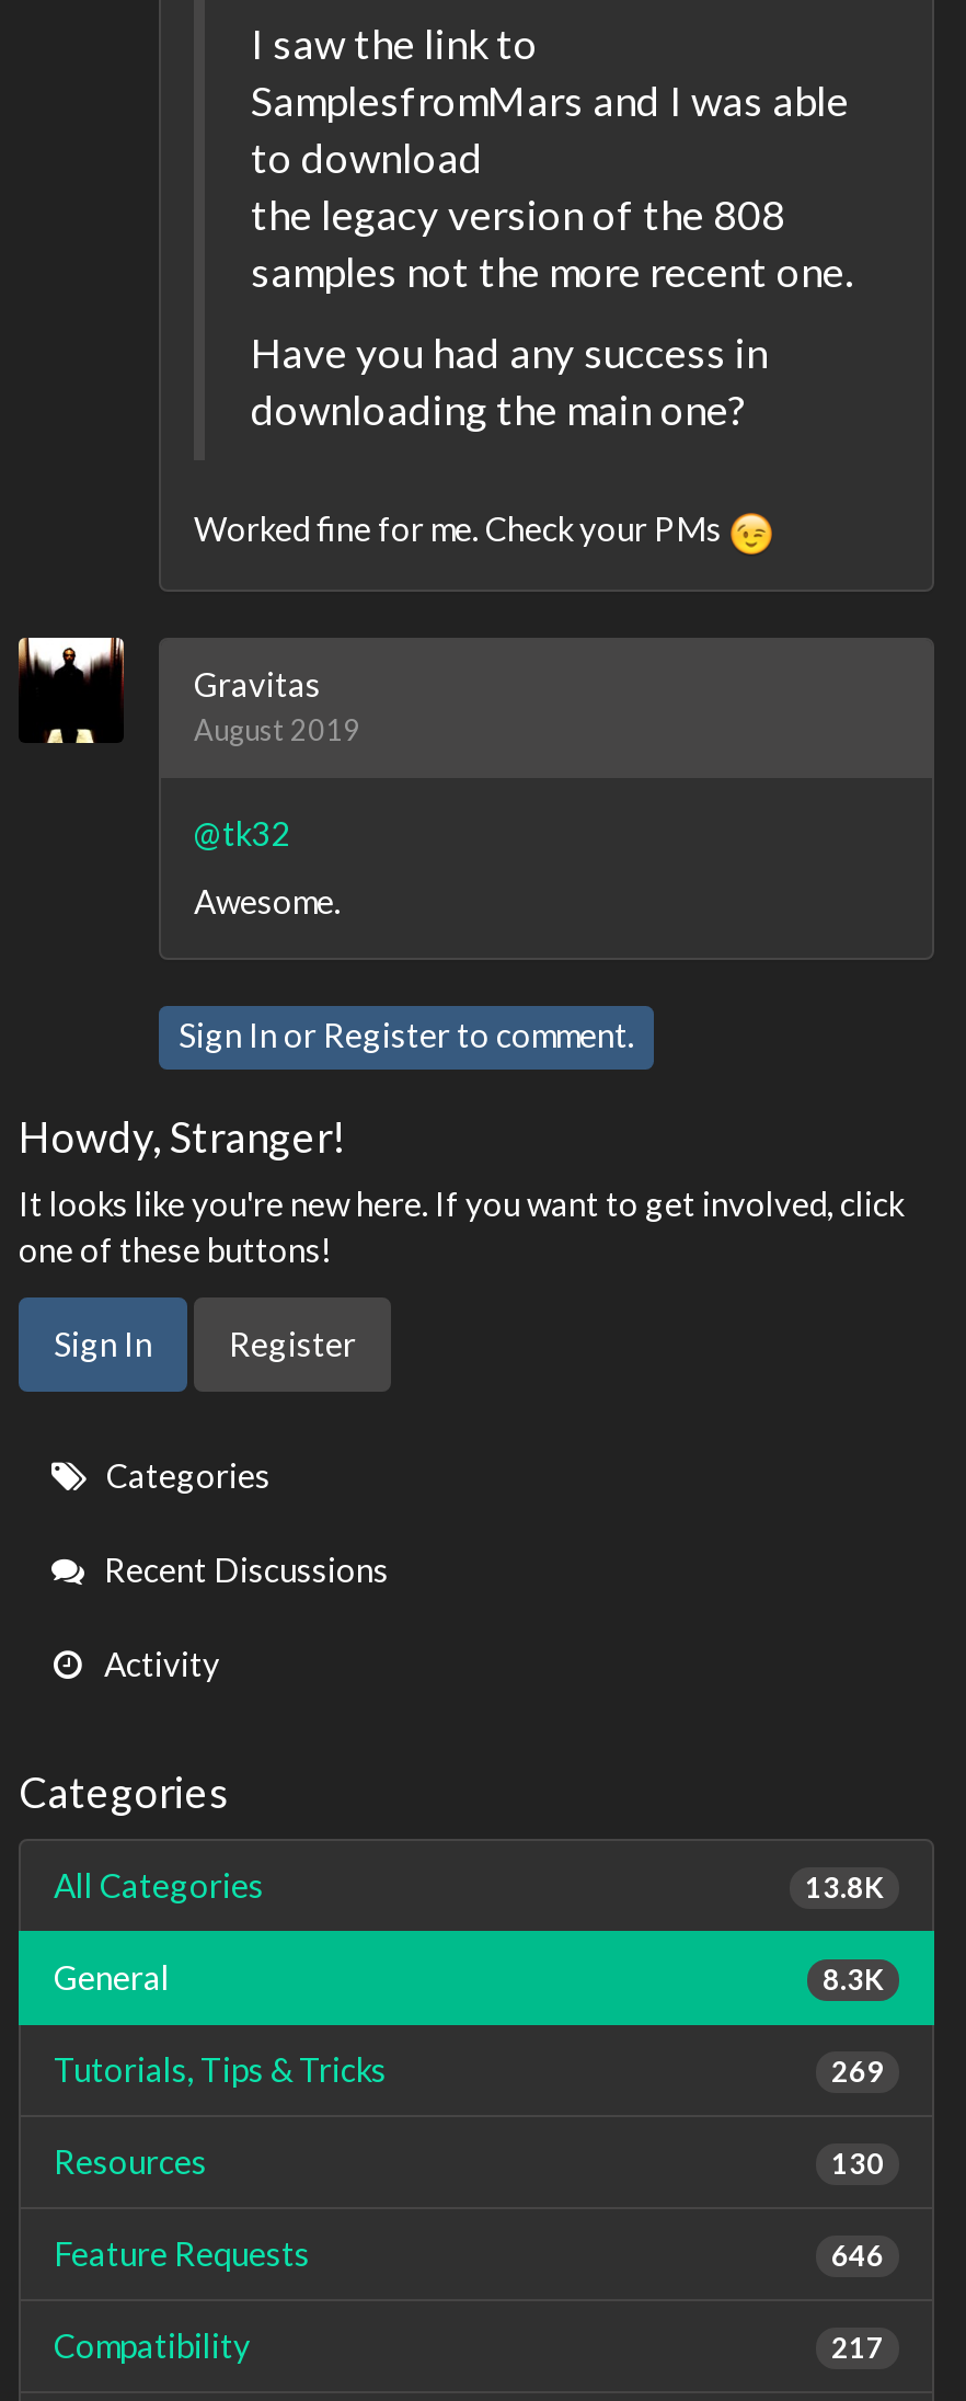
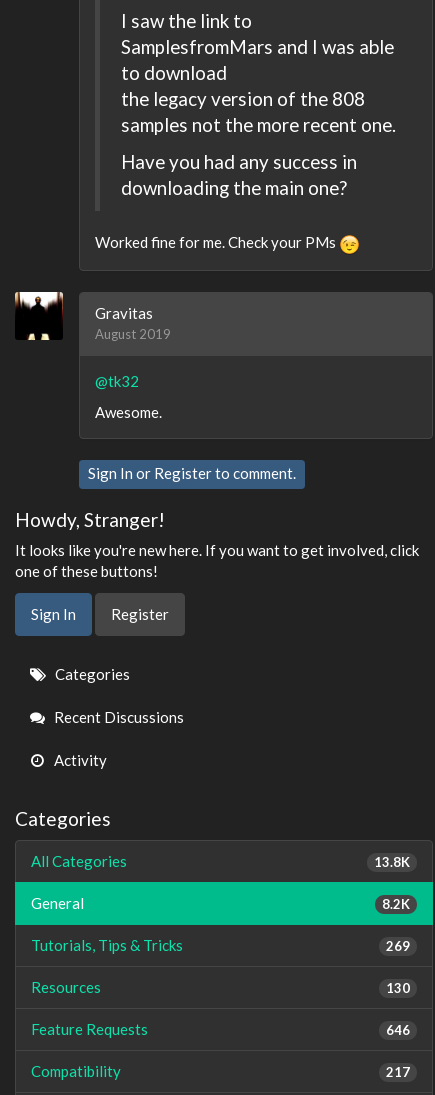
[823,1961,884,1996] 8.3K -> [382,896,410,912] 8.2K

